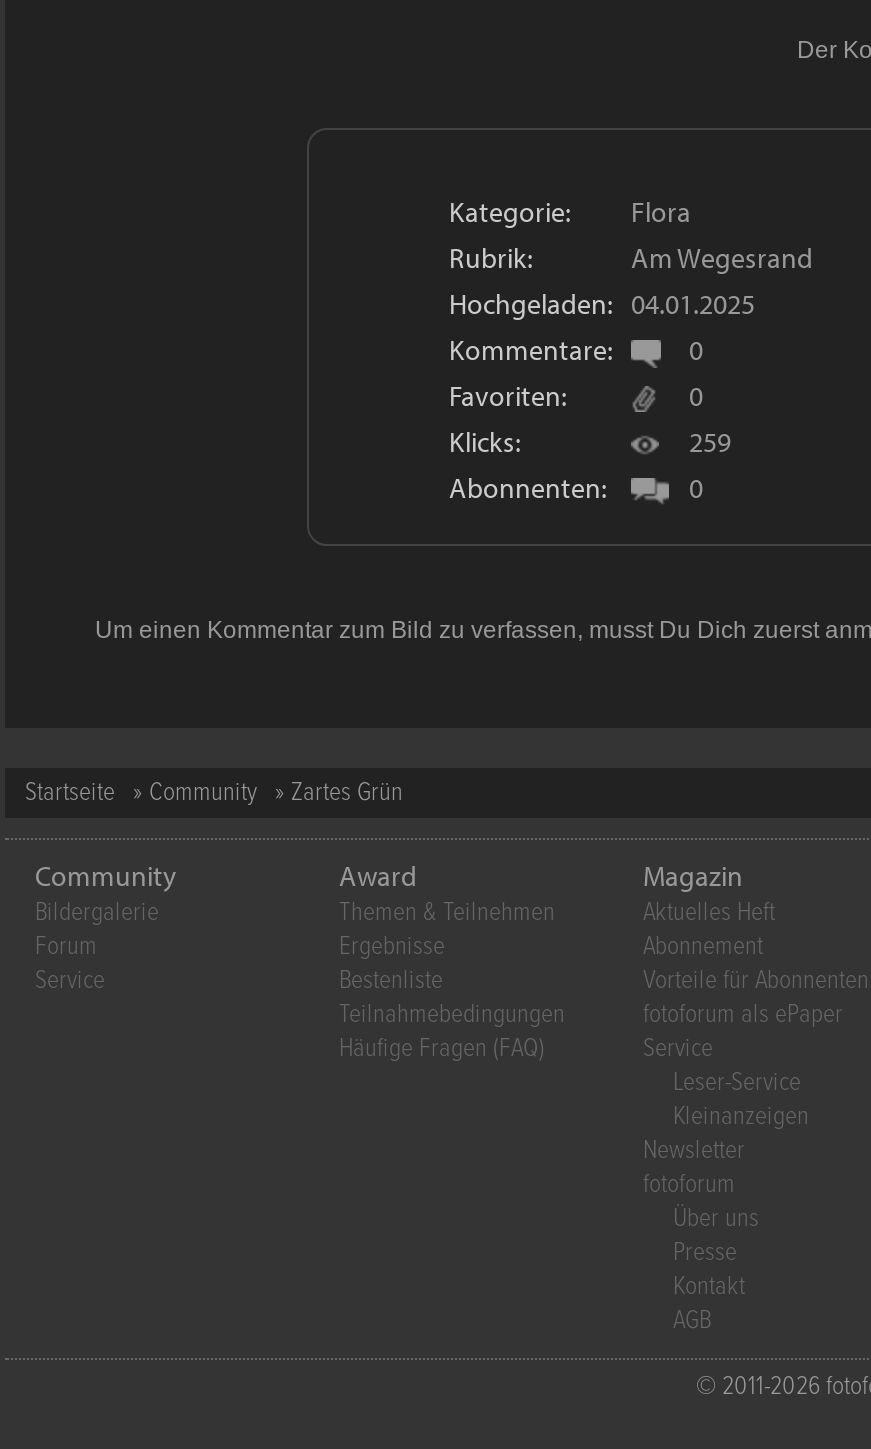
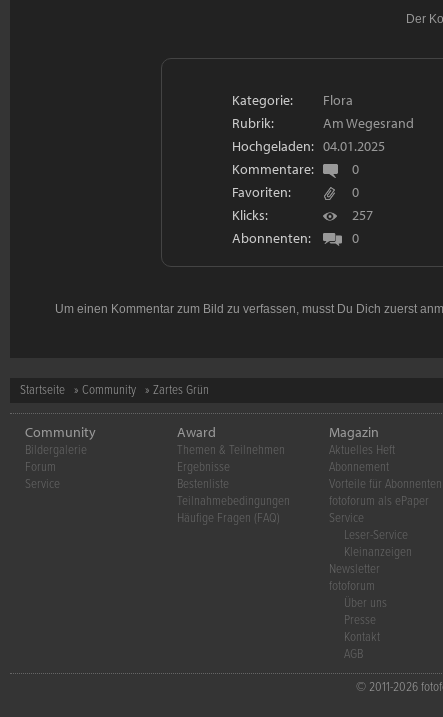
[689,424,731,460] 259 -> [352,206,373,224] 257

